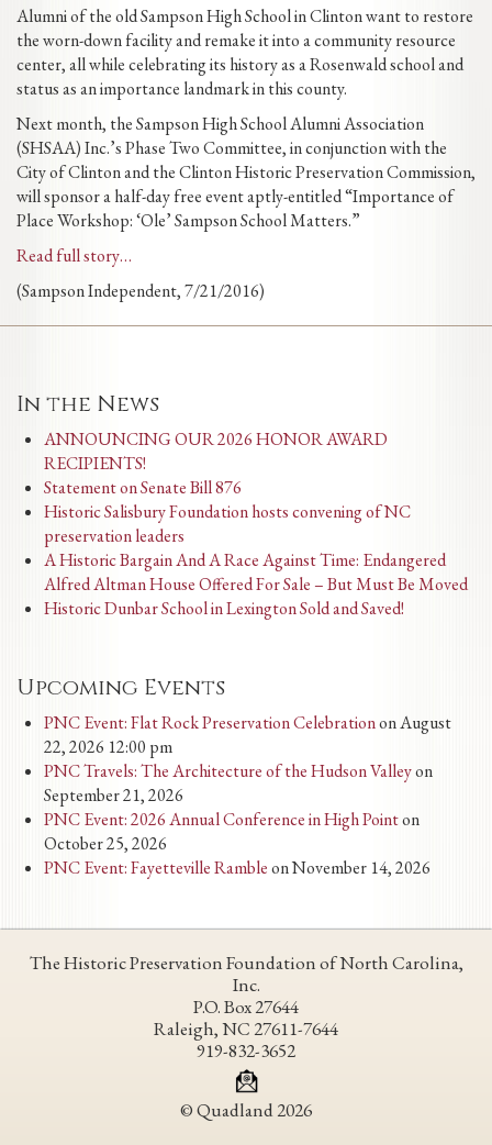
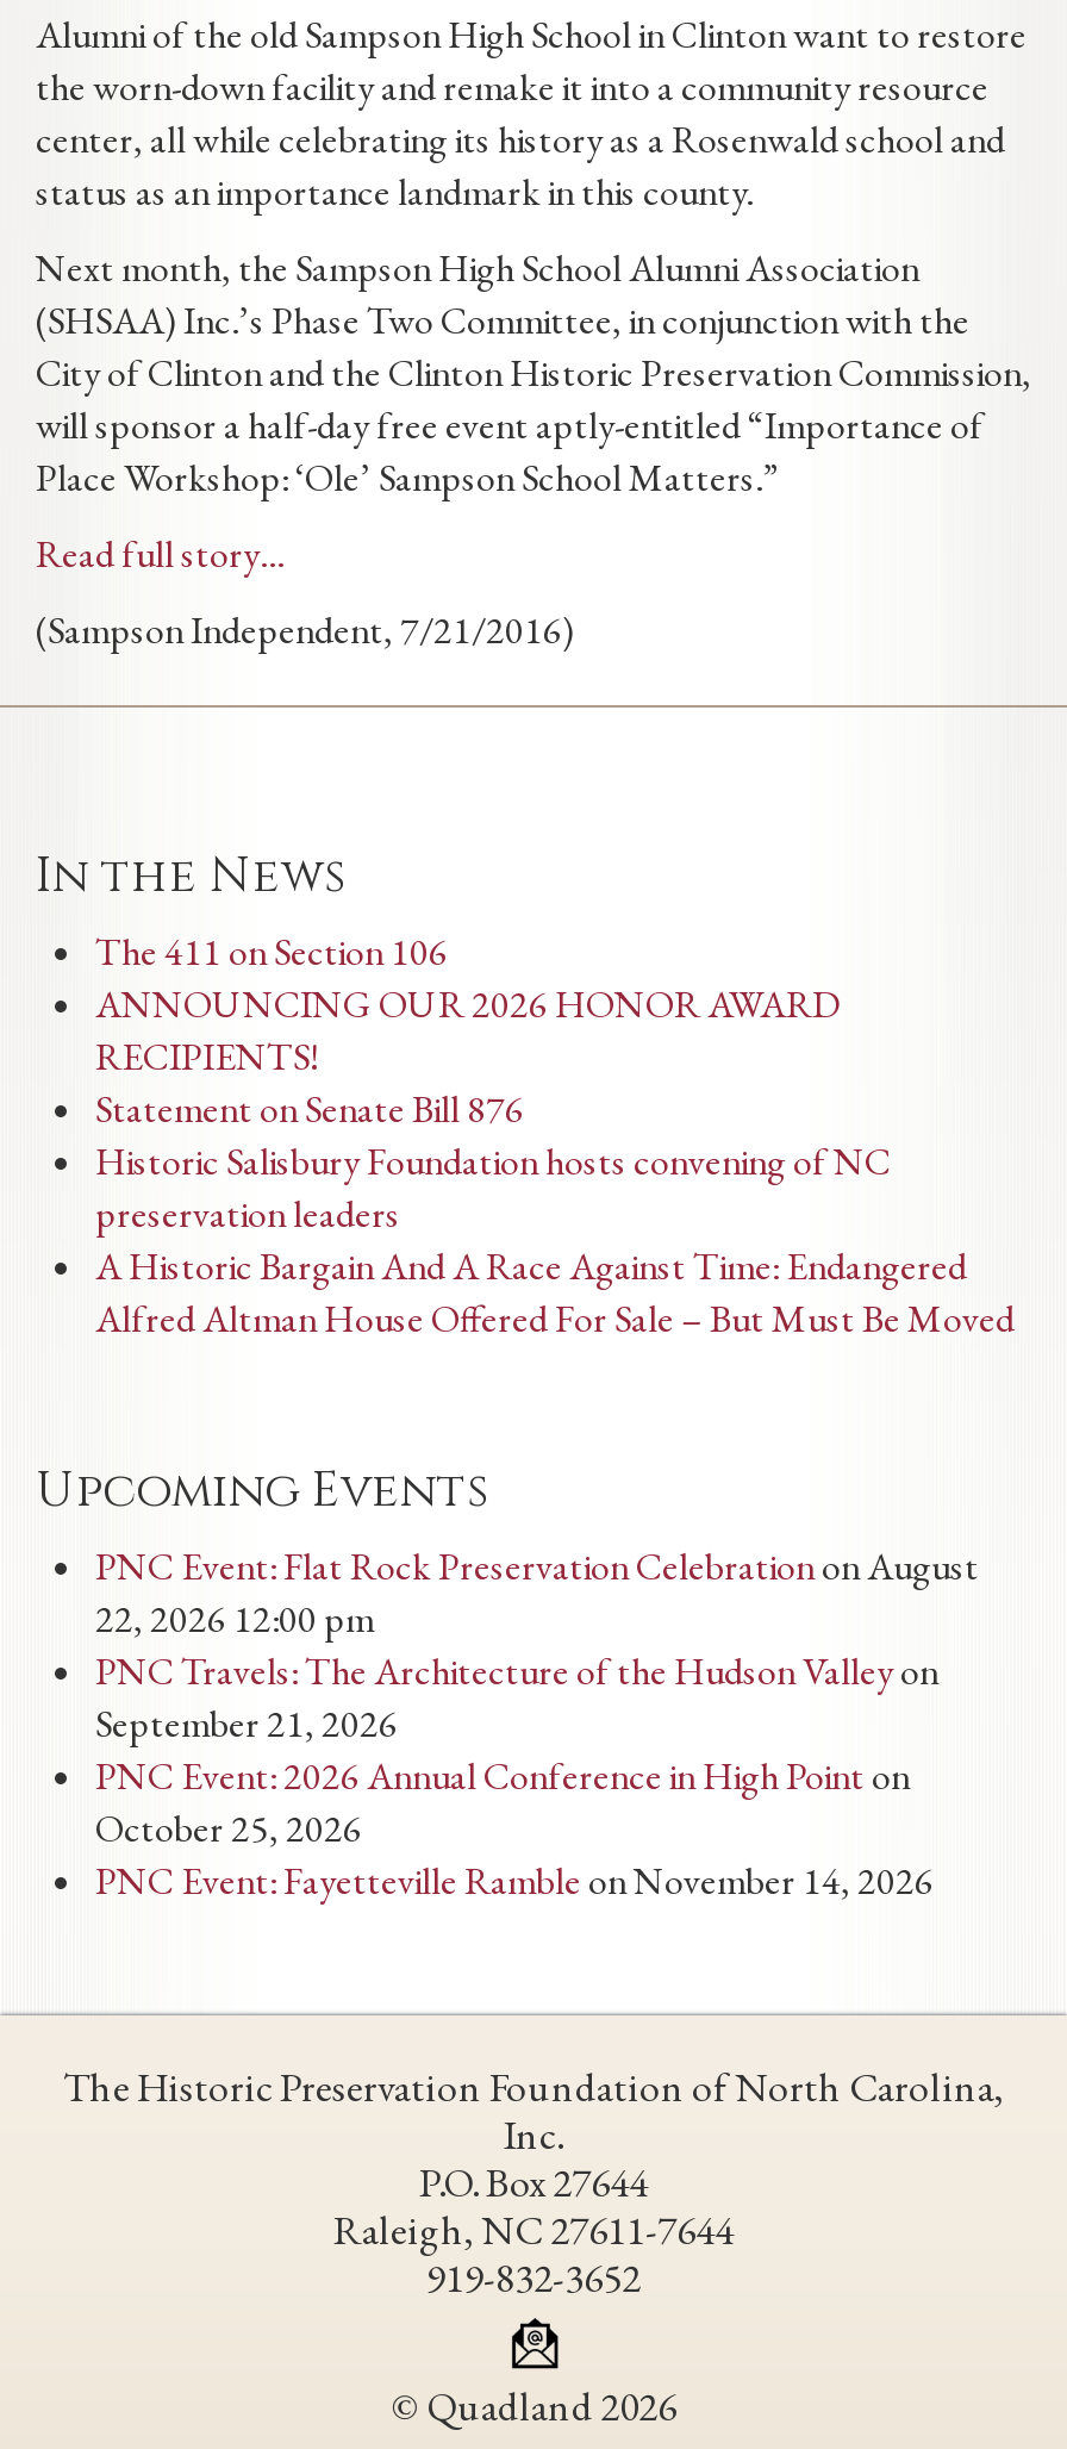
none -> [95,927,448,977] The 411 on Section 106
moved [44,428,468,596] -> [95,979,1015,1344]: ANNOUNCING OUR 2026 HONOR AWARD | RECIPIENTS! | Statement on Senate Bill 876 | Historic Salisbury Foundation hosts convening of NC | preservation leaders | A Historic Bargain And A Race Against Time: Endangered | Alfred Altman House Offered For Sale – But Must Be Moved
[44,597,404,620] Historic Dunbar School in Lexington Sold and Saved! -> none

